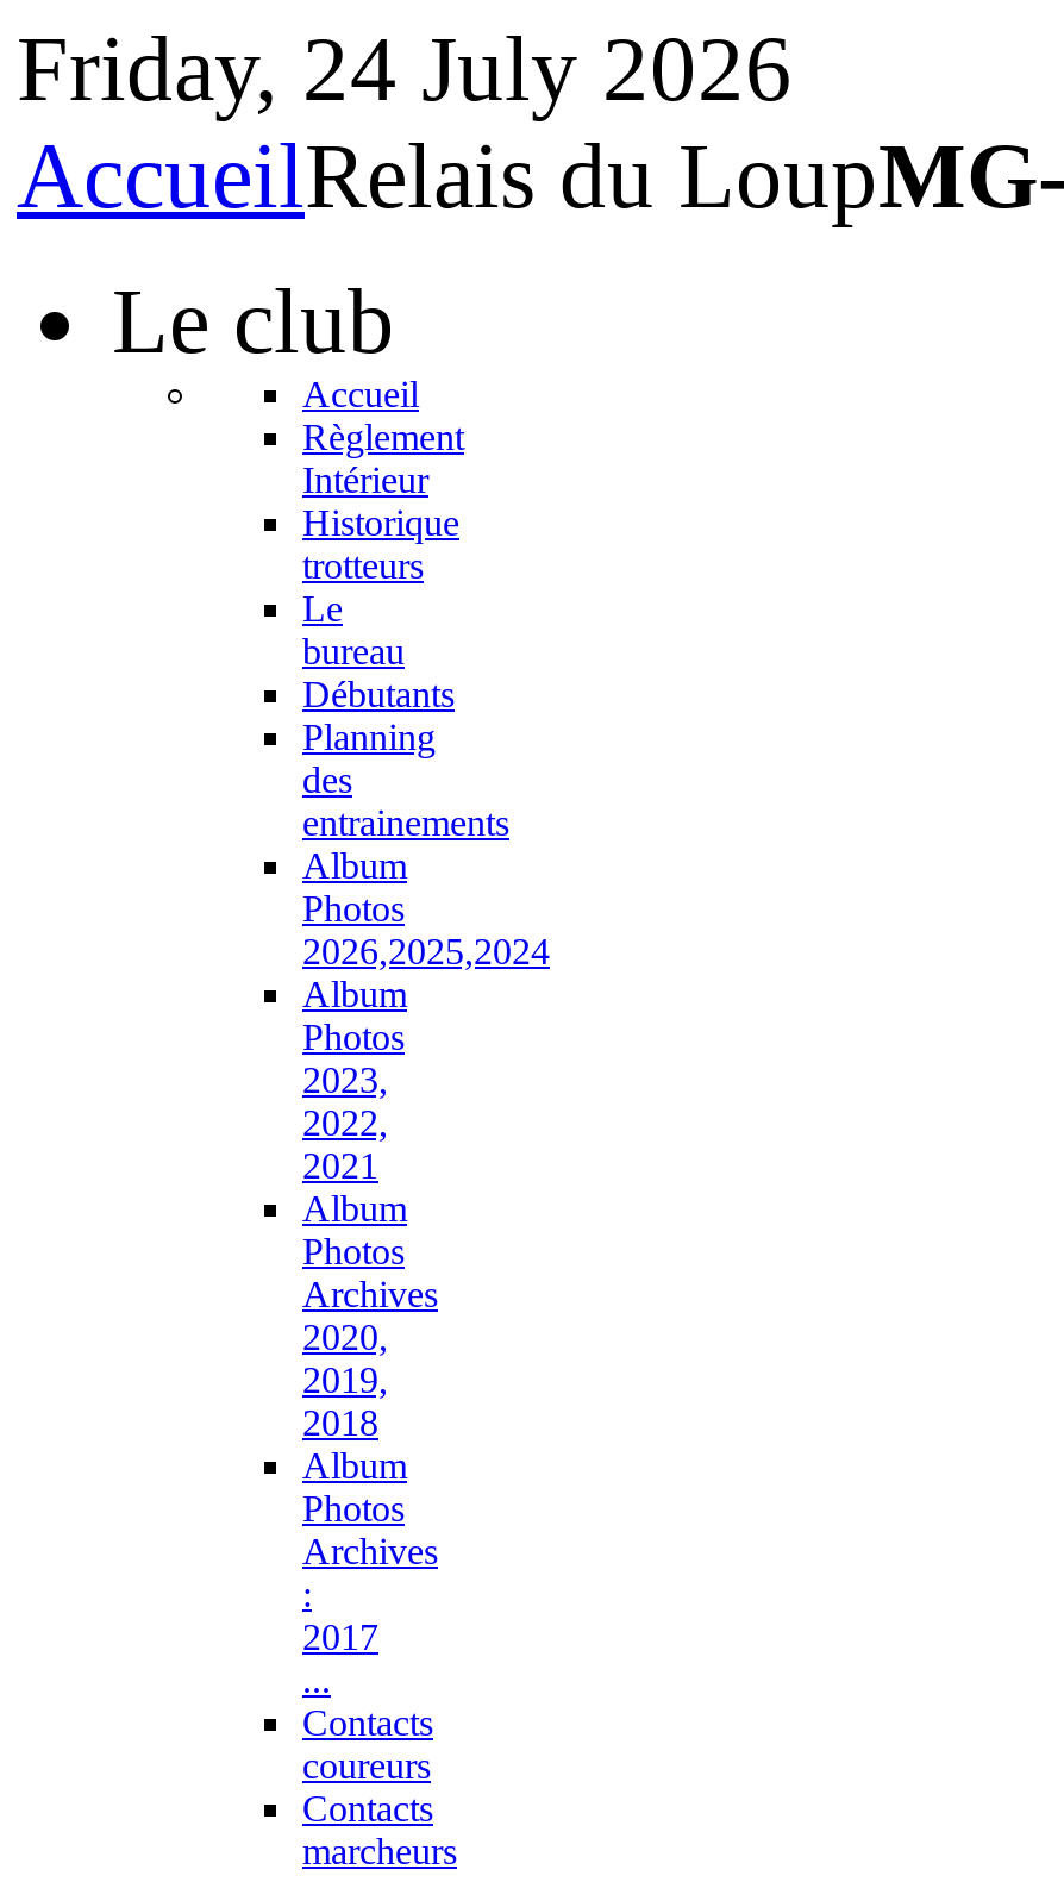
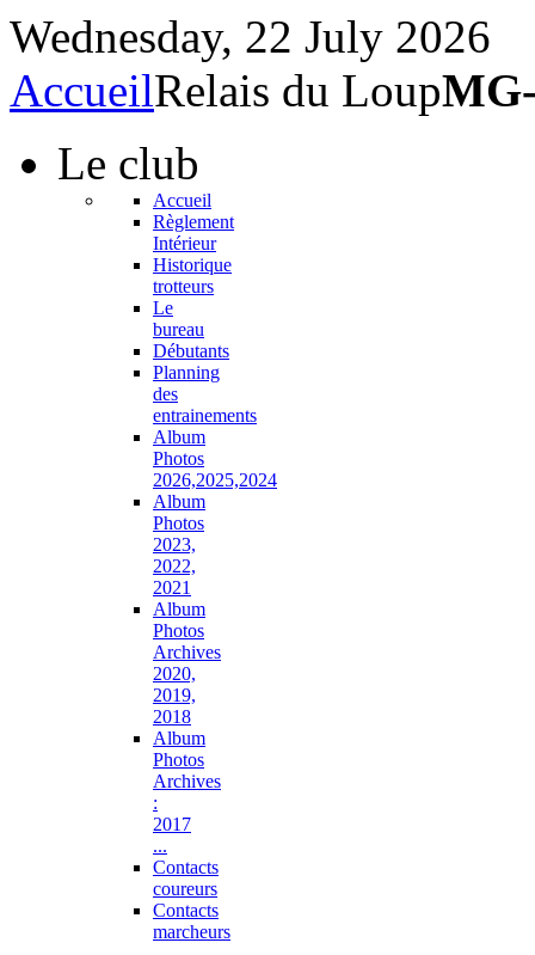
[17,17,793,119] Friday, 24 July 2026 -> [10,11,491,62] Wednesday, 22 July 2026

